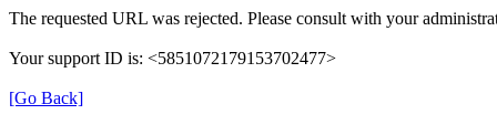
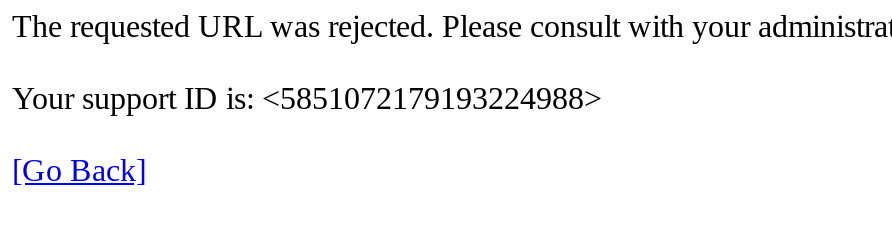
[9,49,336,67] Your support ID is: <5851072179153702477> -> [12,81,602,115] Your support ID is: <5851072179193224988>

